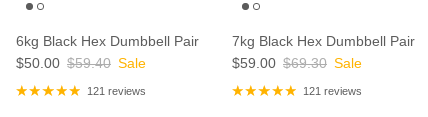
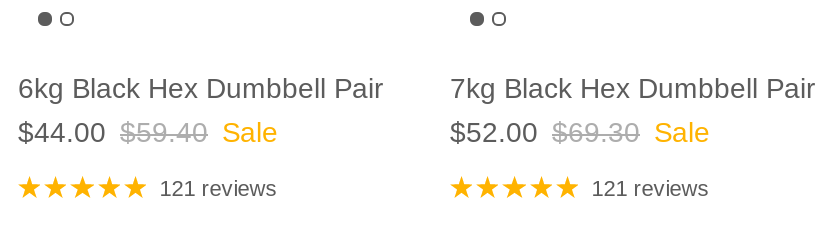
[16,55,146,71] $50.00 $59.40 Sale -> [18,115,278,147] $44.00 $59.40 Sale
[232,55,362,71] $59.00 $69.30 Sale -> [450,115,710,147] $52.00 $69.30 Sale

